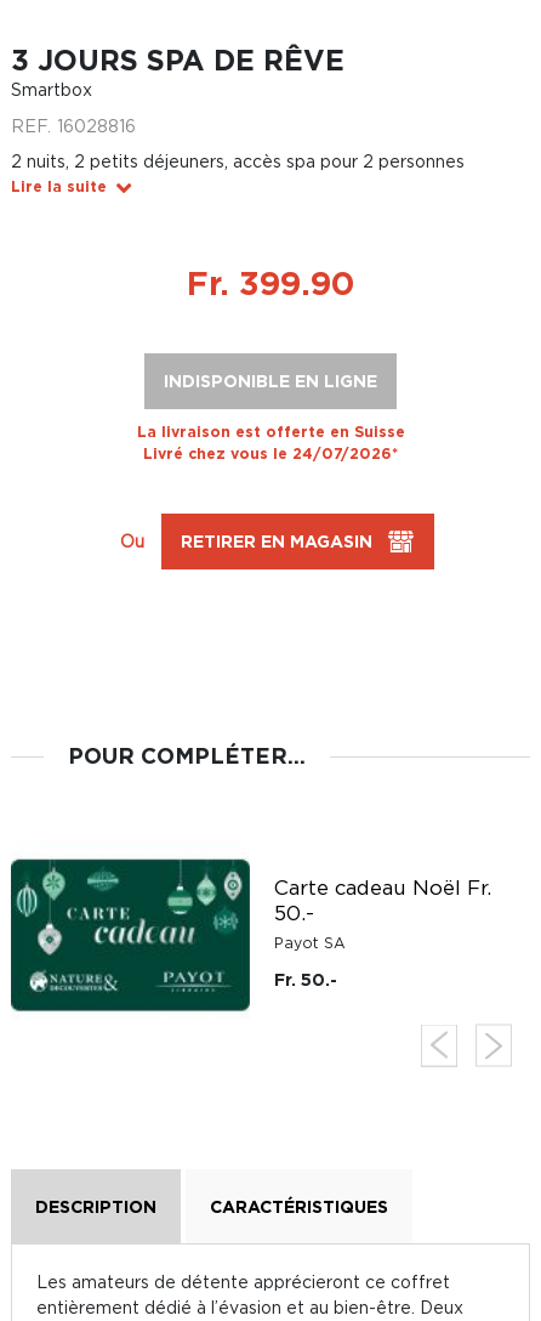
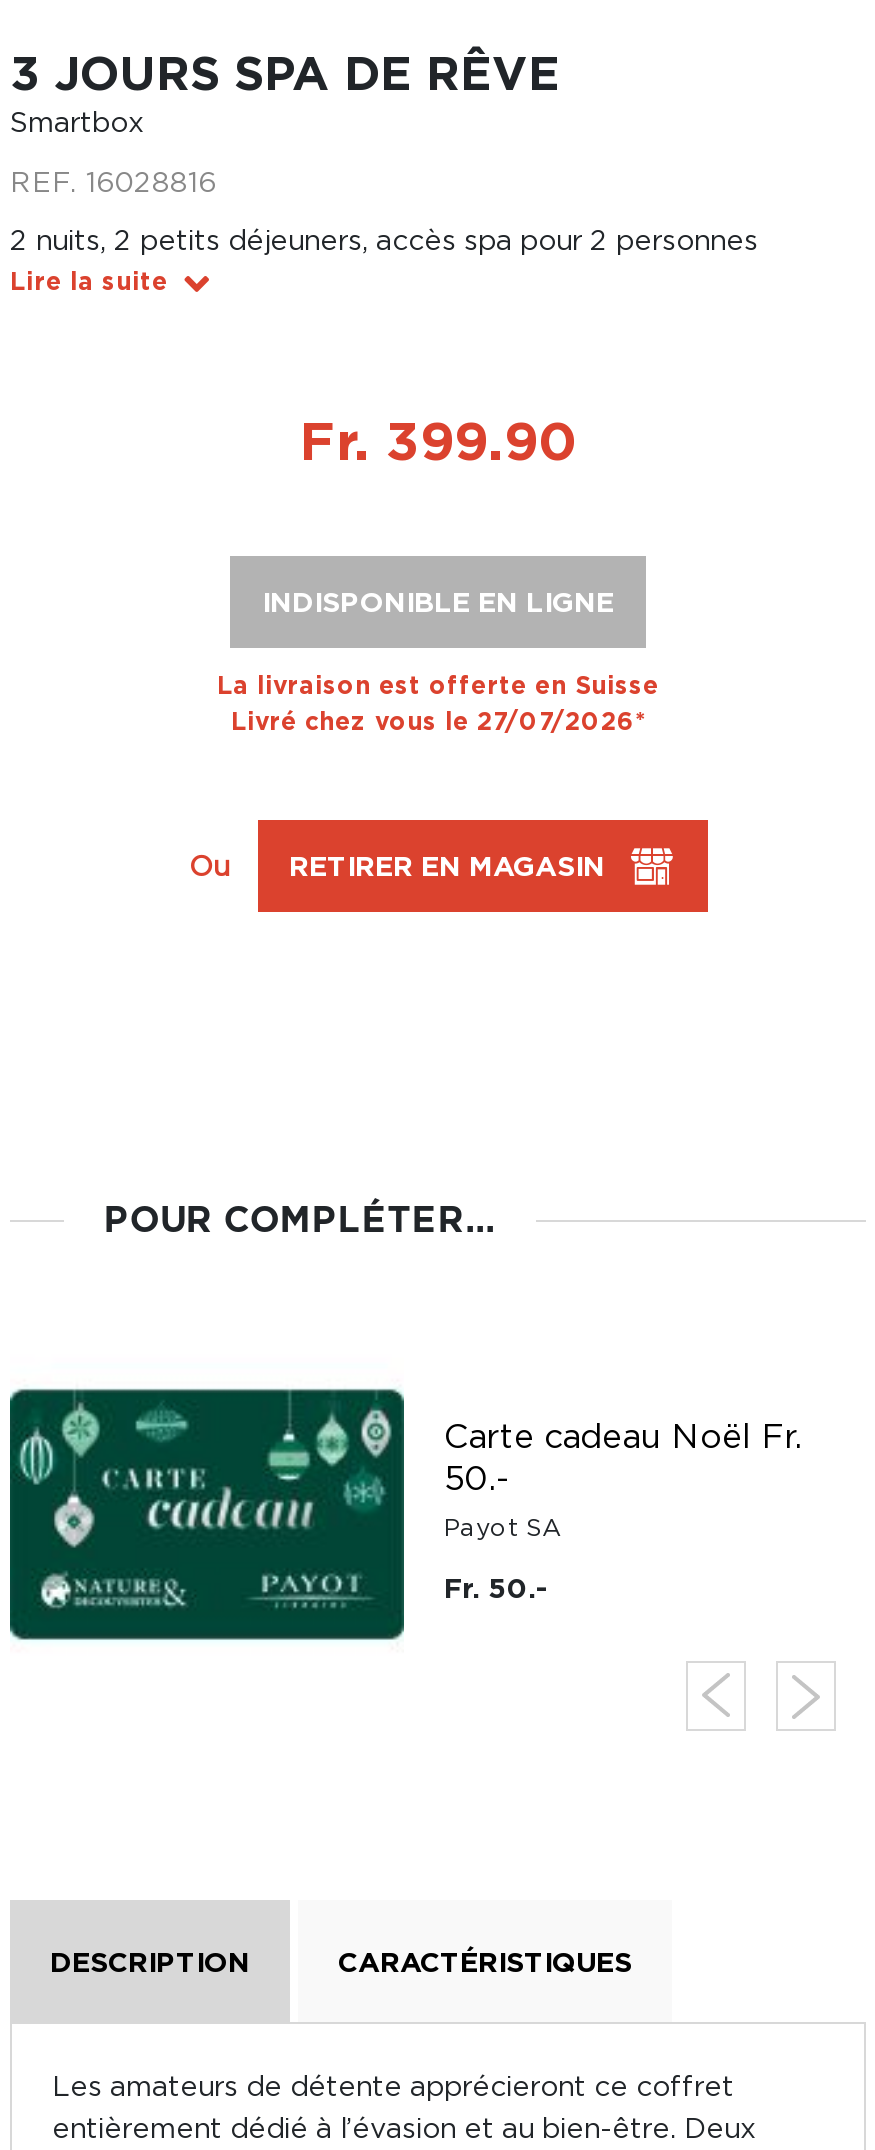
[143,446,398,461] Livré chez vous le 24/07/2026* -> [231,708,645,734] Livré chez vous le 27/07/2026*

